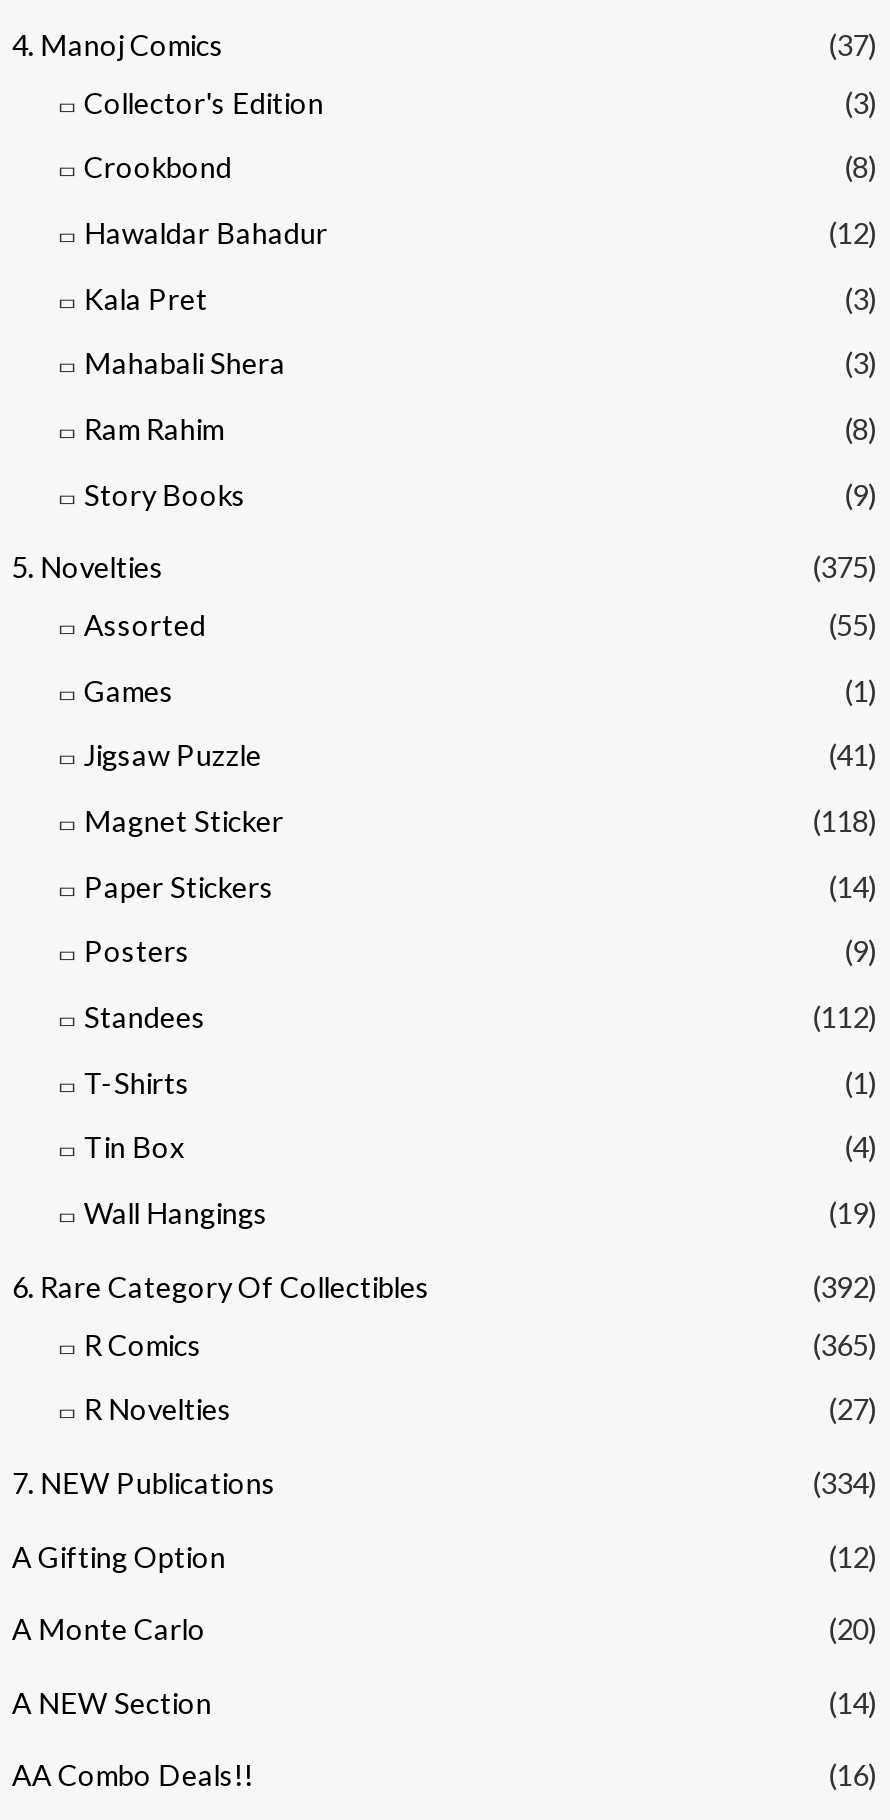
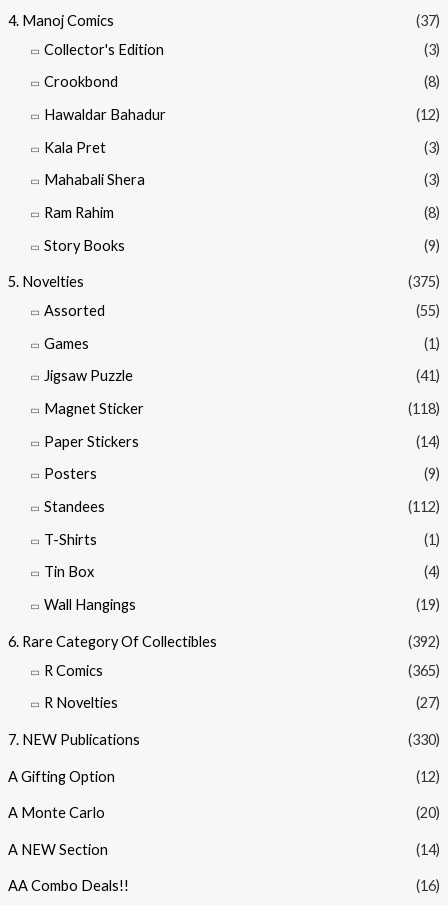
[812,1466,876,1500] (334) -> [408,731,440,748] (330)

